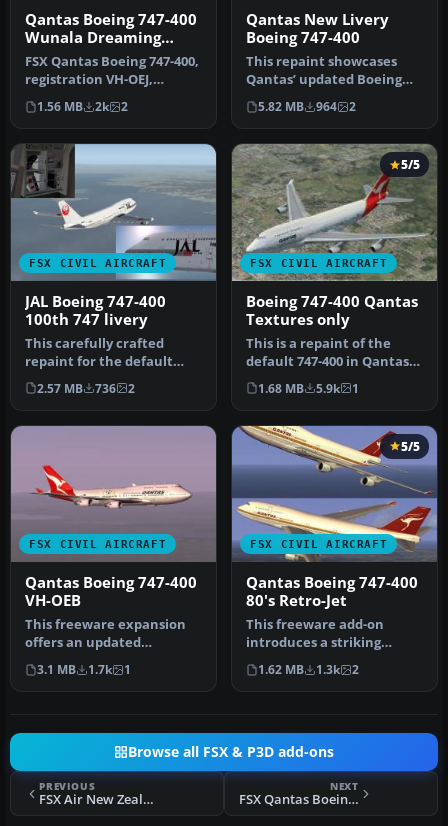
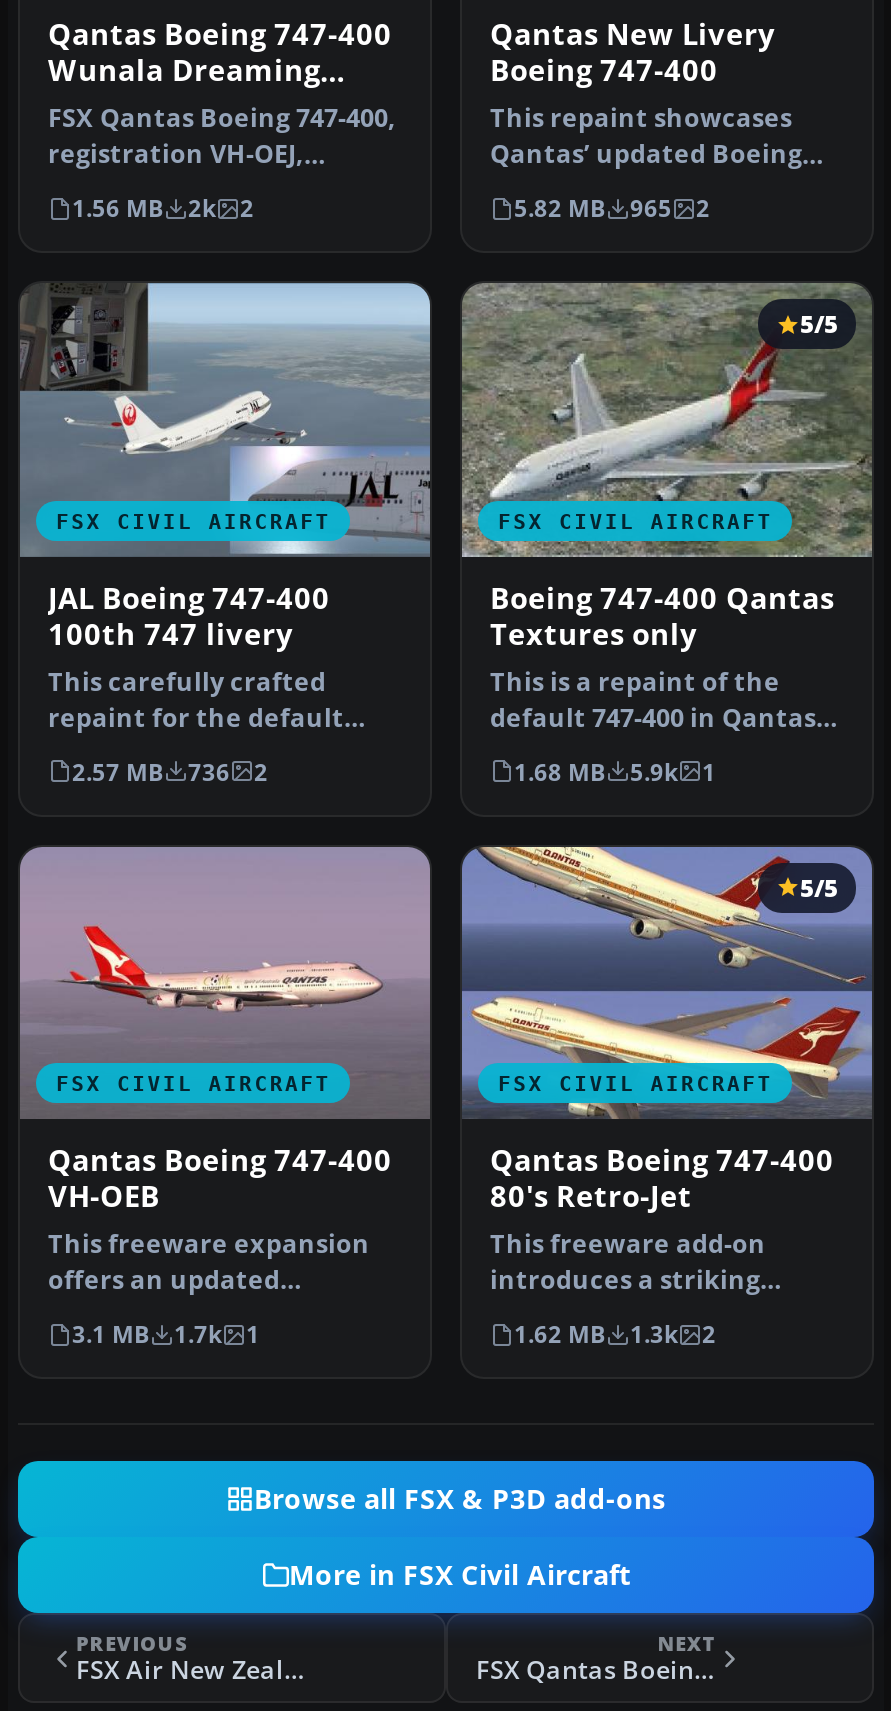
[258,99,356,114] 5.82 MB 964 2 -> [514,194,710,224] 5.82 MB 965 2
none -> [289,1557,631,1593] More in FSX Civil Aircraft

